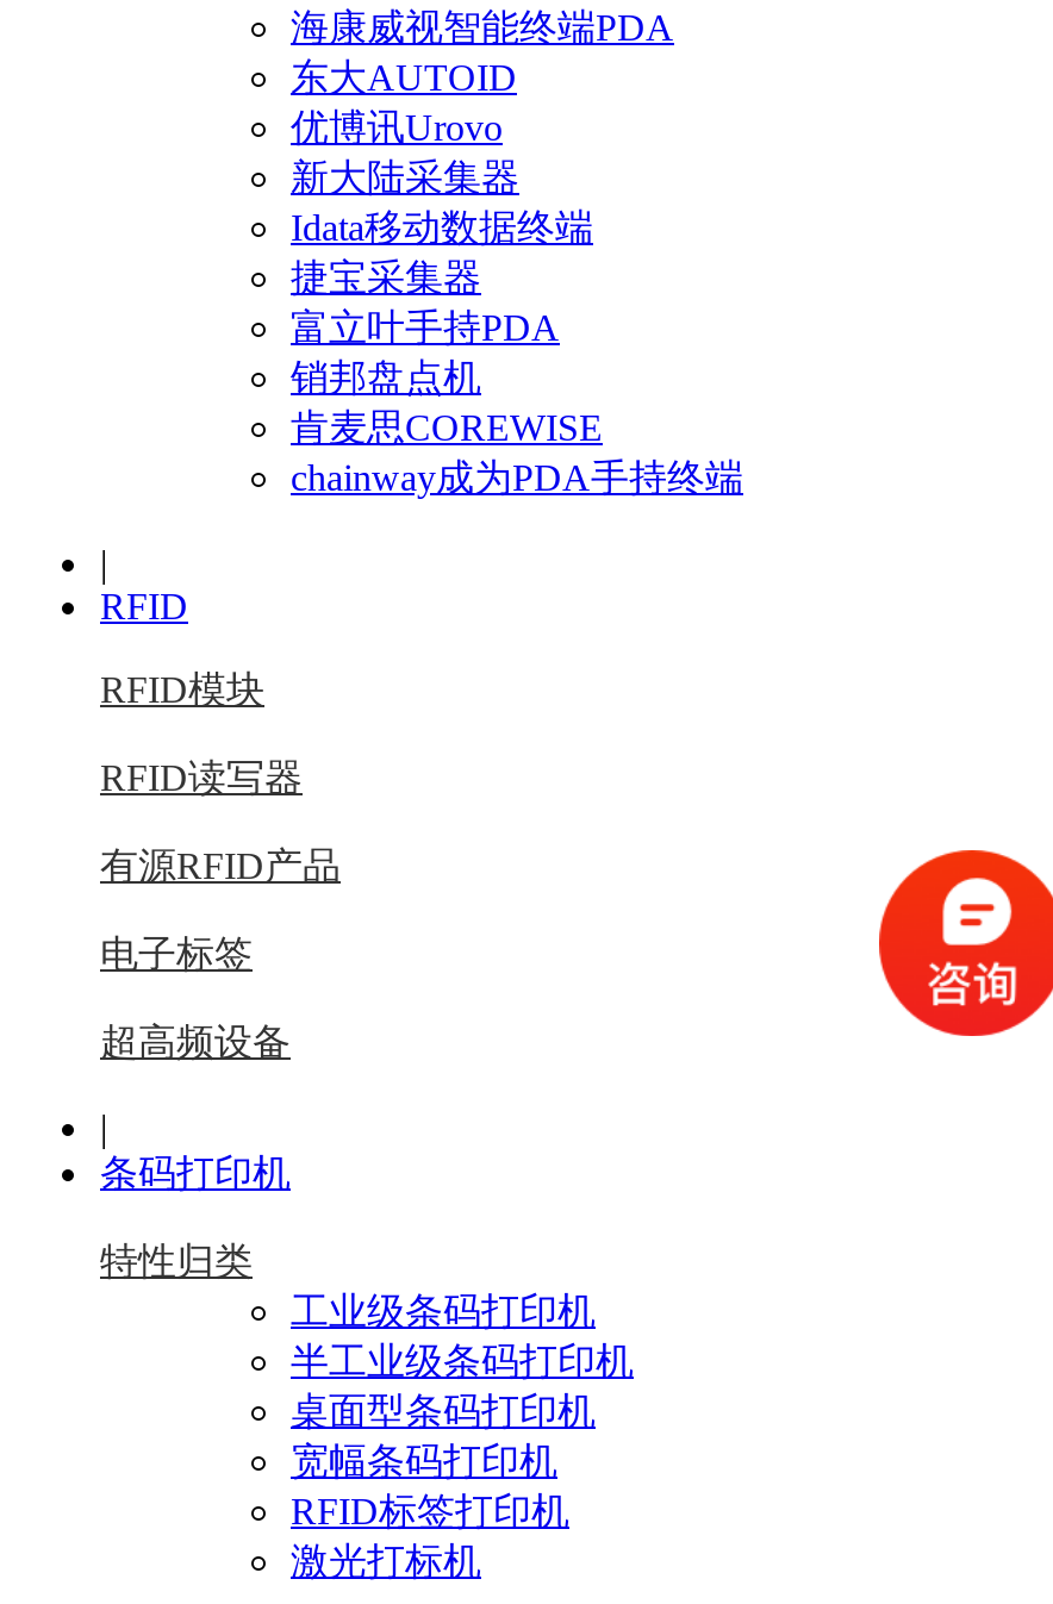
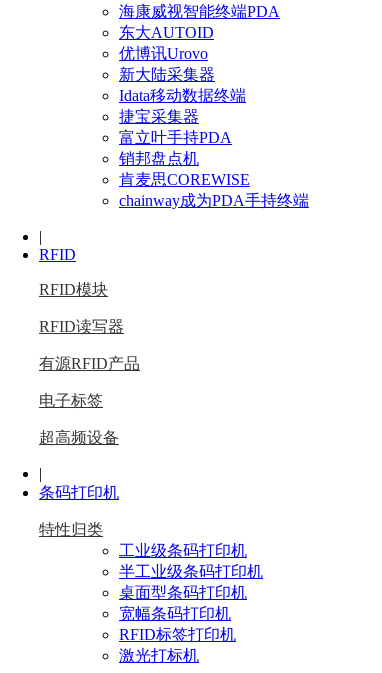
[877,848,1046,1038] [image] -> none

